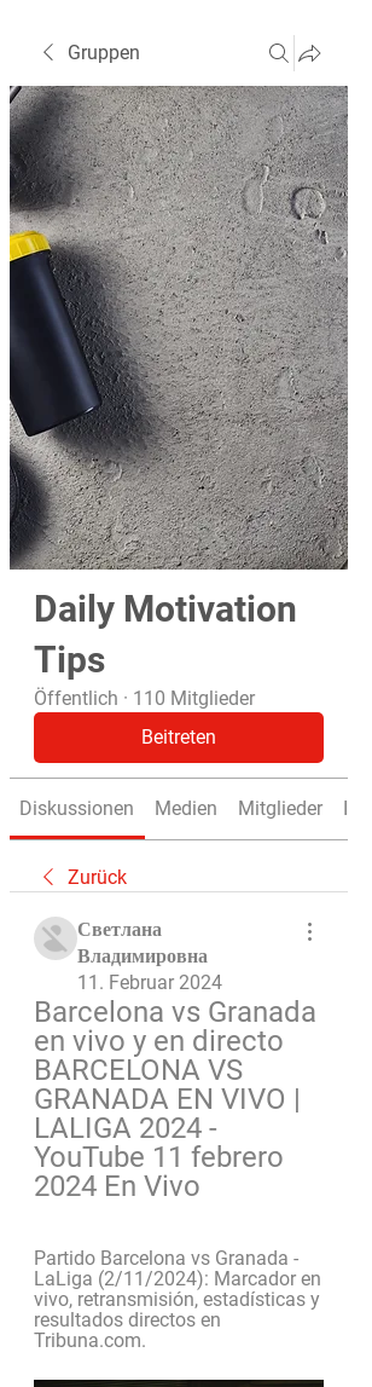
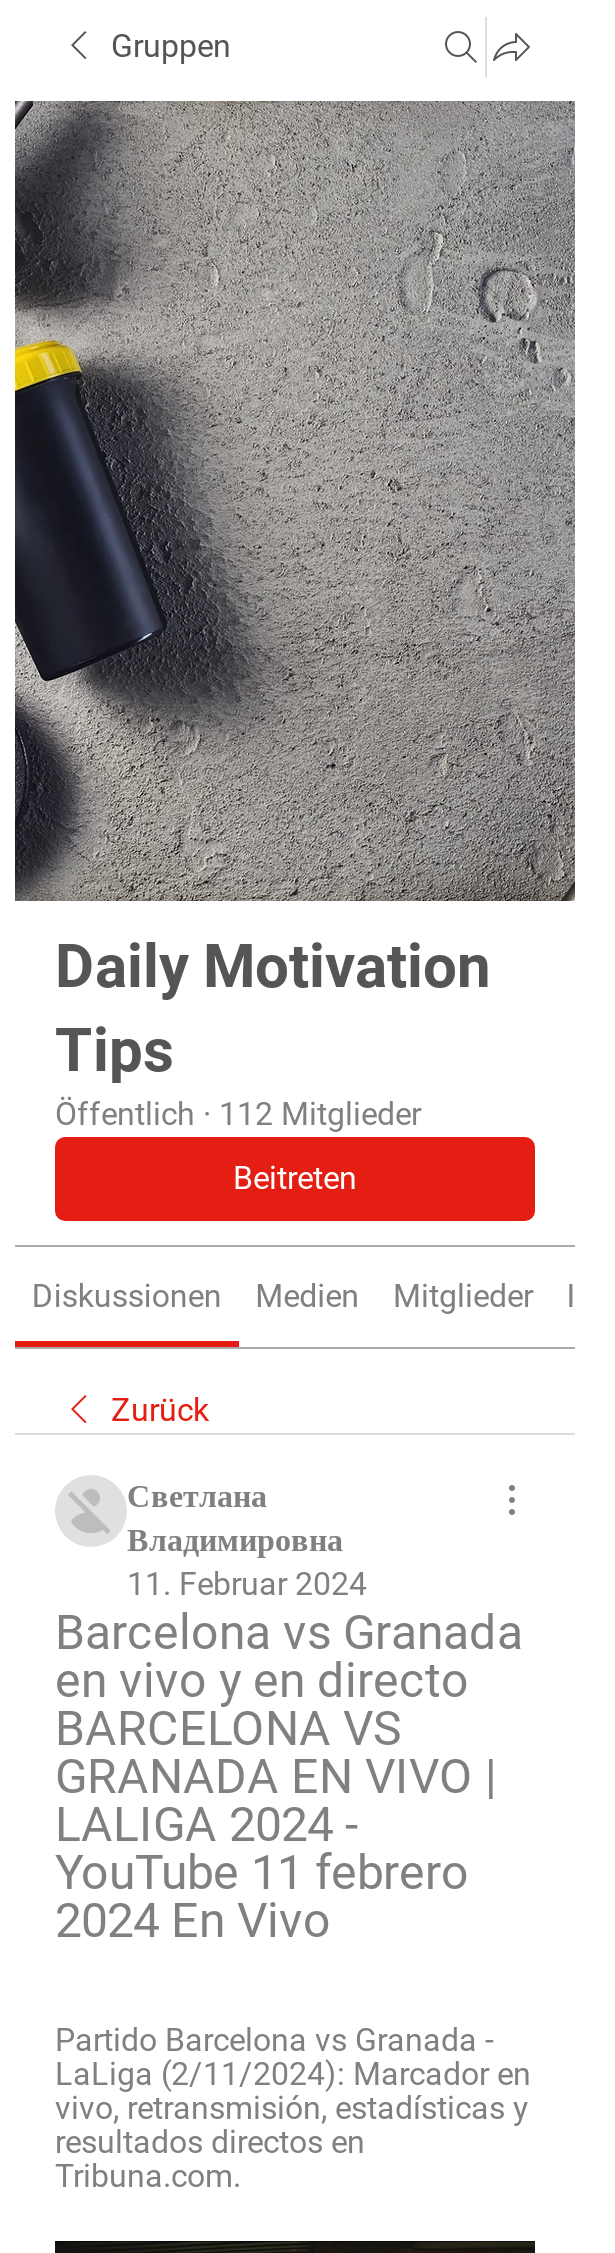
[34,687,255,710] Öffentlich · 110 Mitglieder -> [55,1095,421,1133] Öffentlich · 112 Mitglieder

